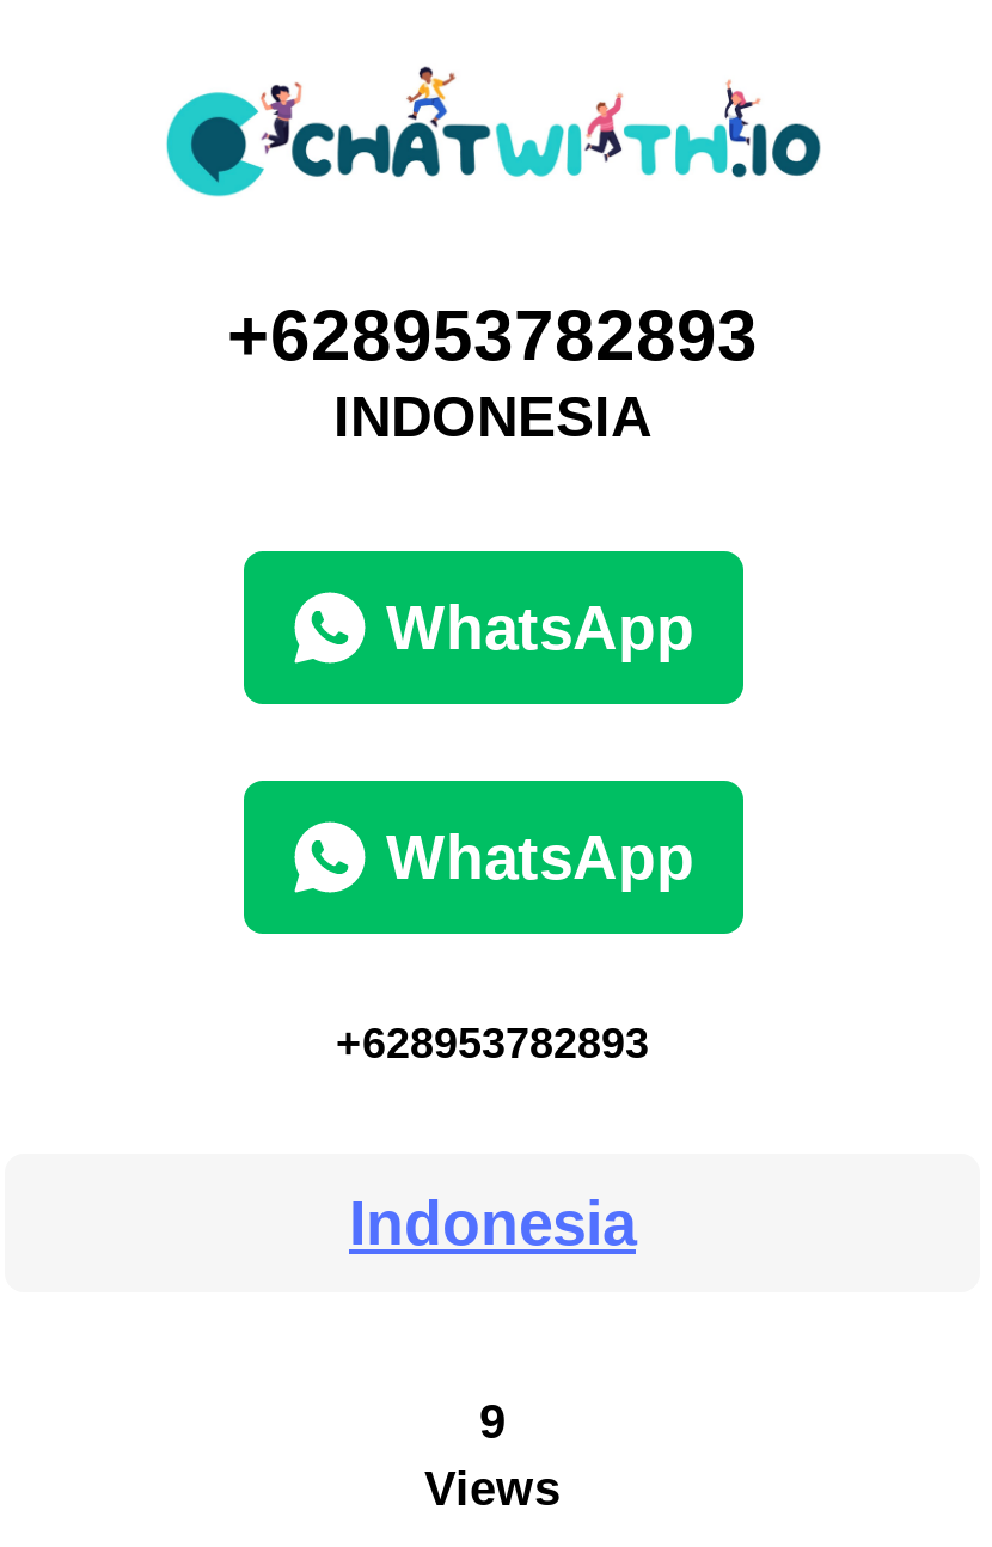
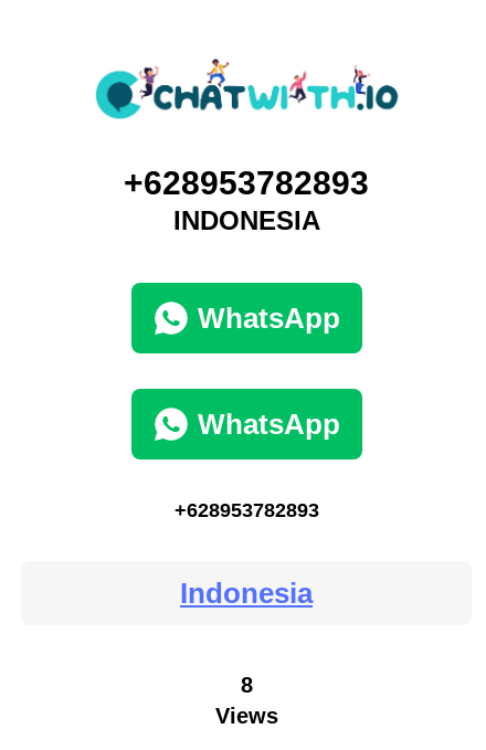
[479,1395,506,1447] 9 -> [240,672,252,697] 8

